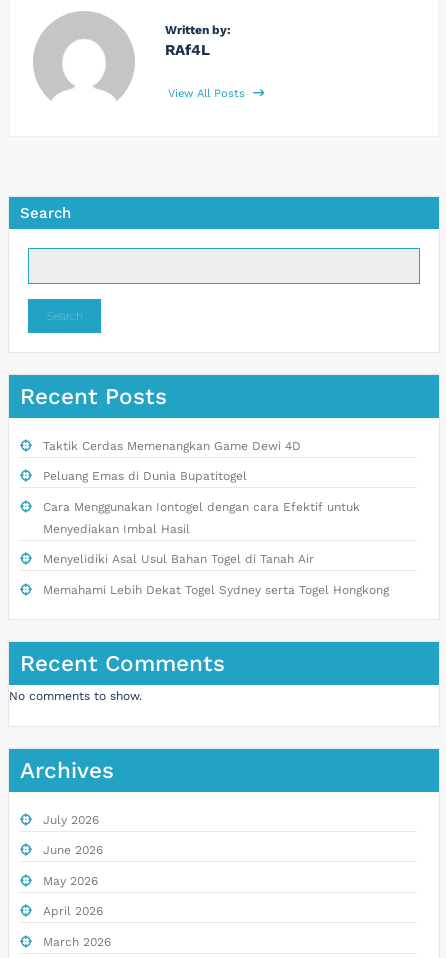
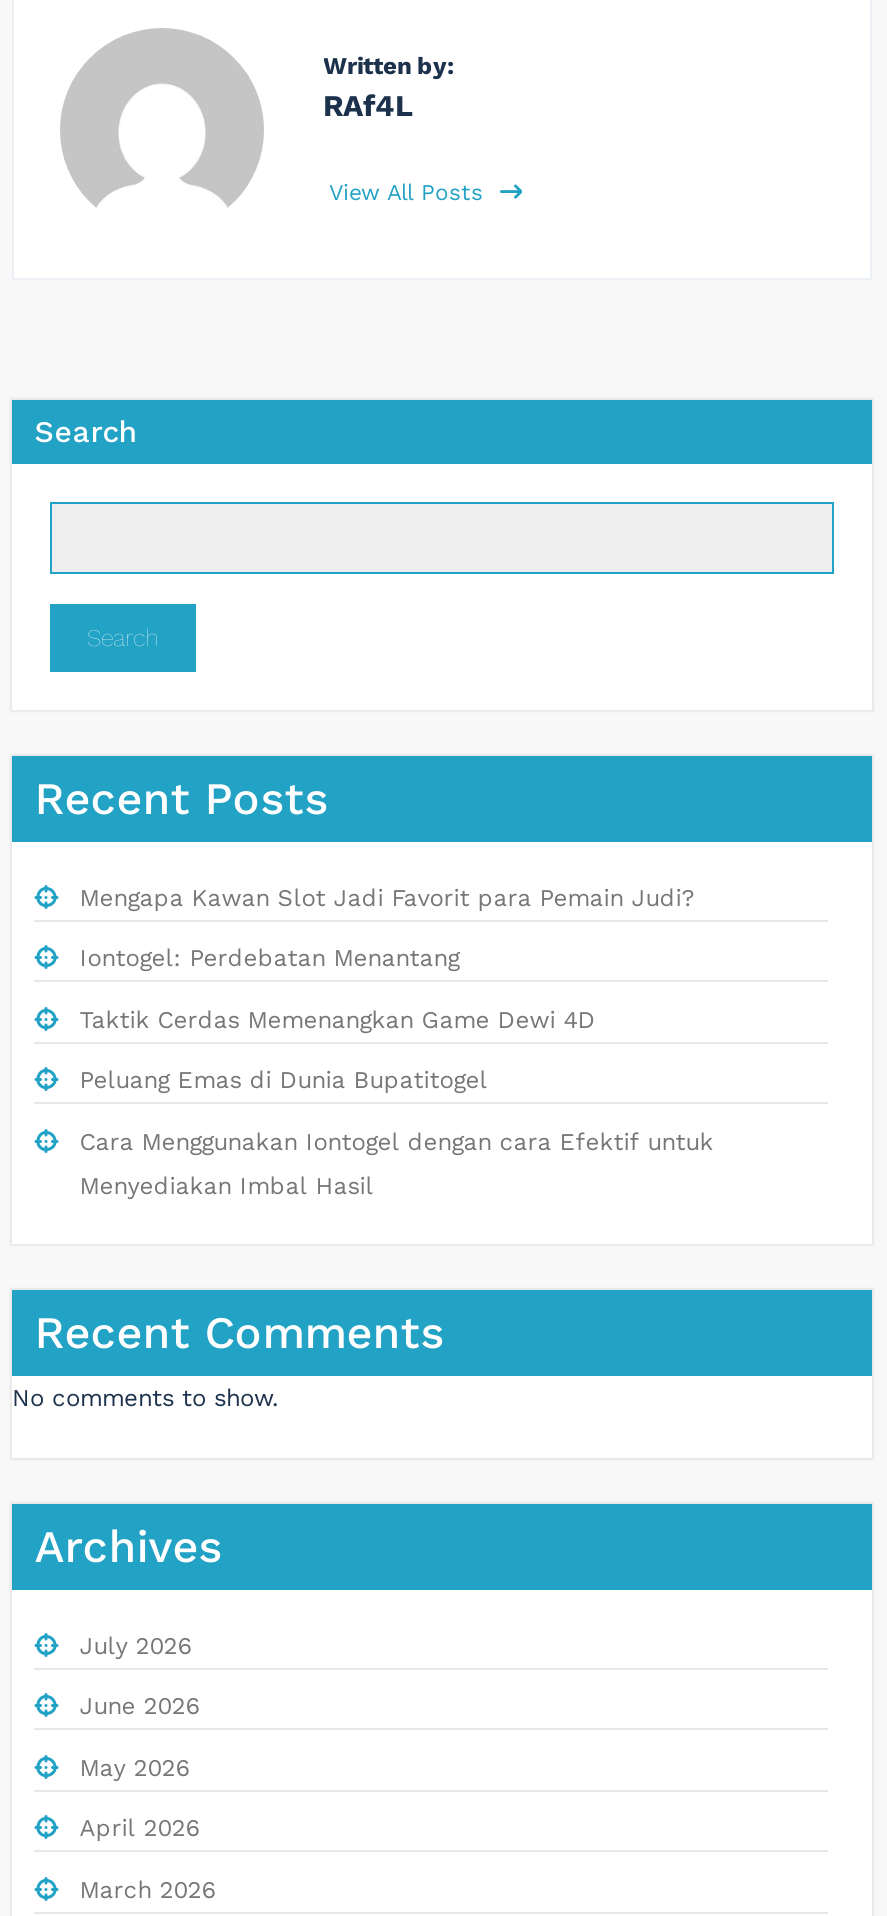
none -> [80,883,696,972] Mengapa Kawan Slot Jadi Favorit para Pemain Judi? | Iontogel: Perdebatan Menantang
moved [43,439,360,536] -> [80,1005,714,1199]: Taktik Cerdas Memenangkan Game Dewi 4D | Peluang Emas di Dunia Bupatitogel | Cara Menggunakan Iontogel dengan cara Efektif untuk | Menyediakan Imbal Hasil
[43,552,389,597] Menyelidiki Asal Usul Bahan Togel di Tanah Air | Memahami Lebih Dekat Togel Sydney serta Togel Hongkong -> none

